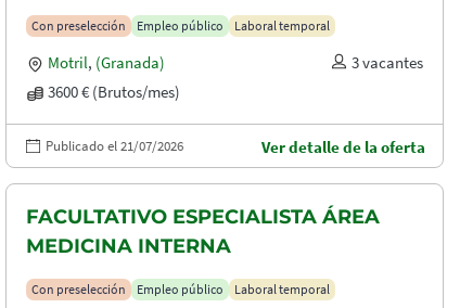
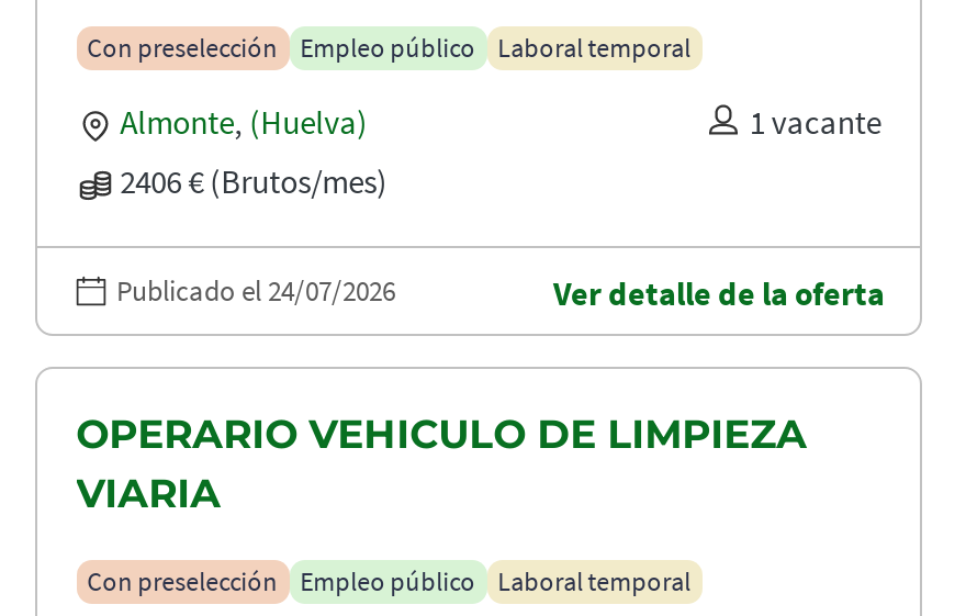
[47,52,424,102] Motril, (Granada) | 3 vacantes | 3600 € (Brutos/mes) -> [120,100,881,201] Almonte, (Huelva) | 1 vacante | 2406 € (Brutos/mes)
[46,136,183,155] Publicado el 21/07/2026 -> [116,271,395,309] Publicado el 24/07/2026
[26,205,379,258] FACULTATIVO ESPECIALISTA ÁREA | MEDICINA INTERNA -> [76,411,807,519] OPERARIO VEHICULO DE LIMPIEZA | VIARIA

